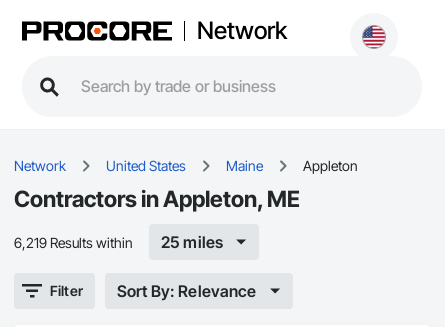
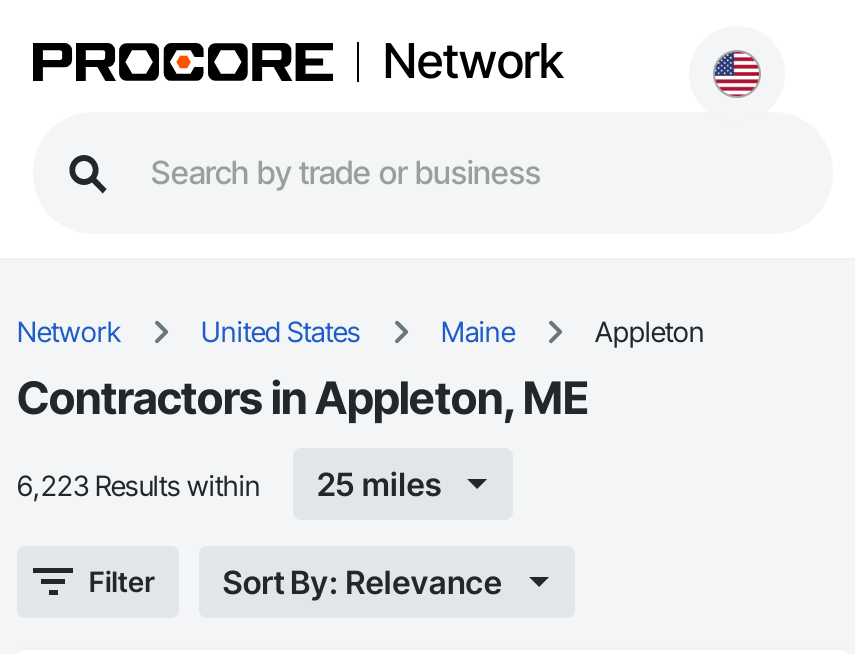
[14,233,133,250] 6,219 Results within -> [17,467,261,501] 6,223 Results within

